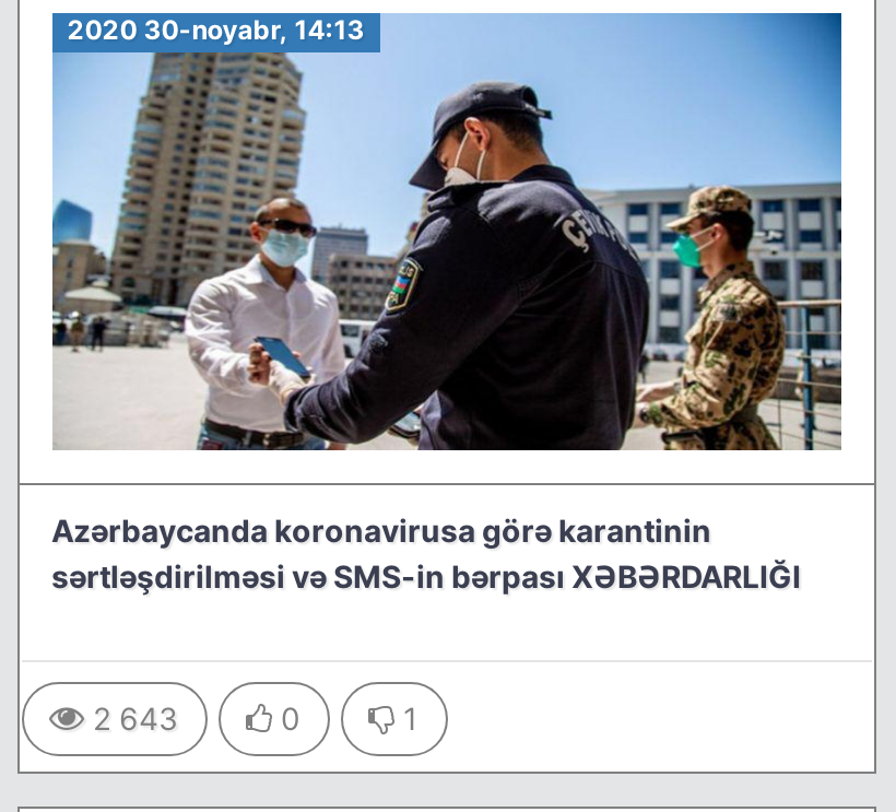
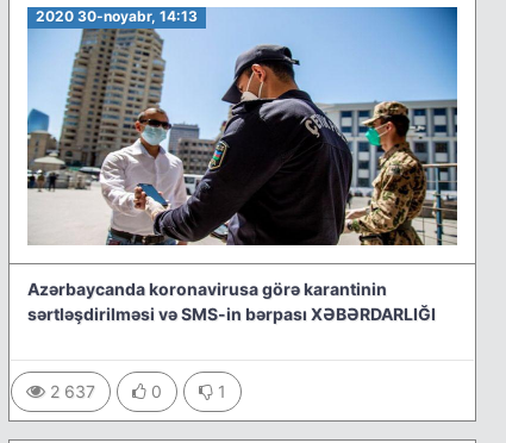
[84,699,178,737] 2 643 -> [45,381,95,401] 2 637

